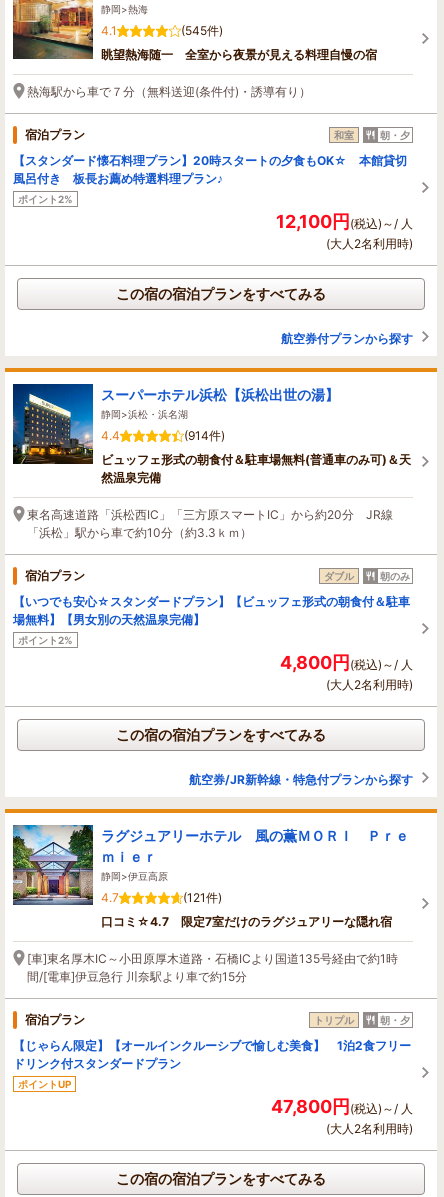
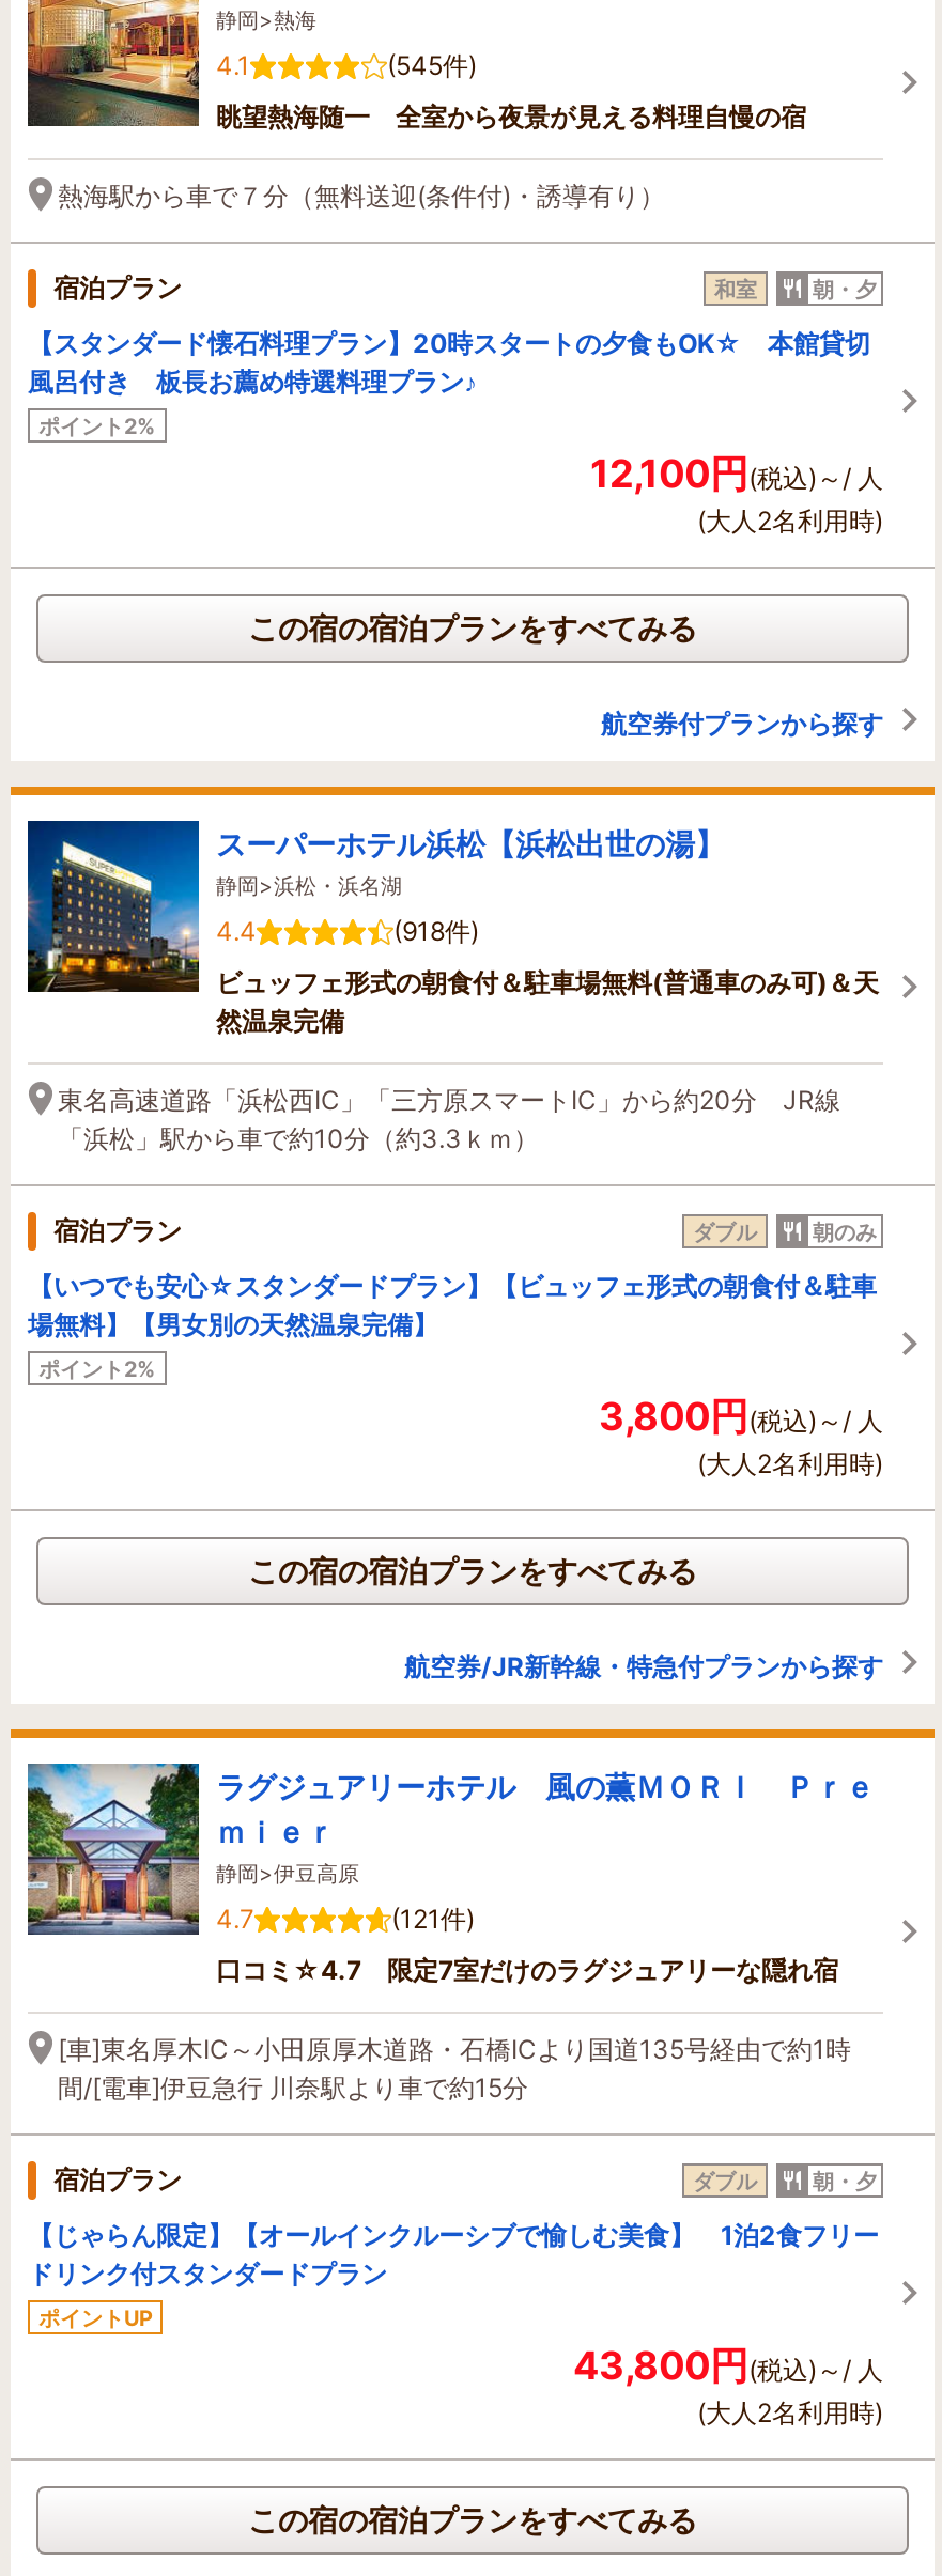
[184,428,225,443] (914件) -> [393,914,479,946] (918件)
[280,652,413,673] 4,800円(税込)～/ 人 -> [599,1393,883,1438] 3,800円(税込)～/ 人
[314,1014,354,1026] トリプル -> [693,2167,757,2193] ダブル
[271,1096,413,1117] 47,800円(税込)～/ 人 -> [573,2342,883,2387] 43,800円(税込)～/ 人

